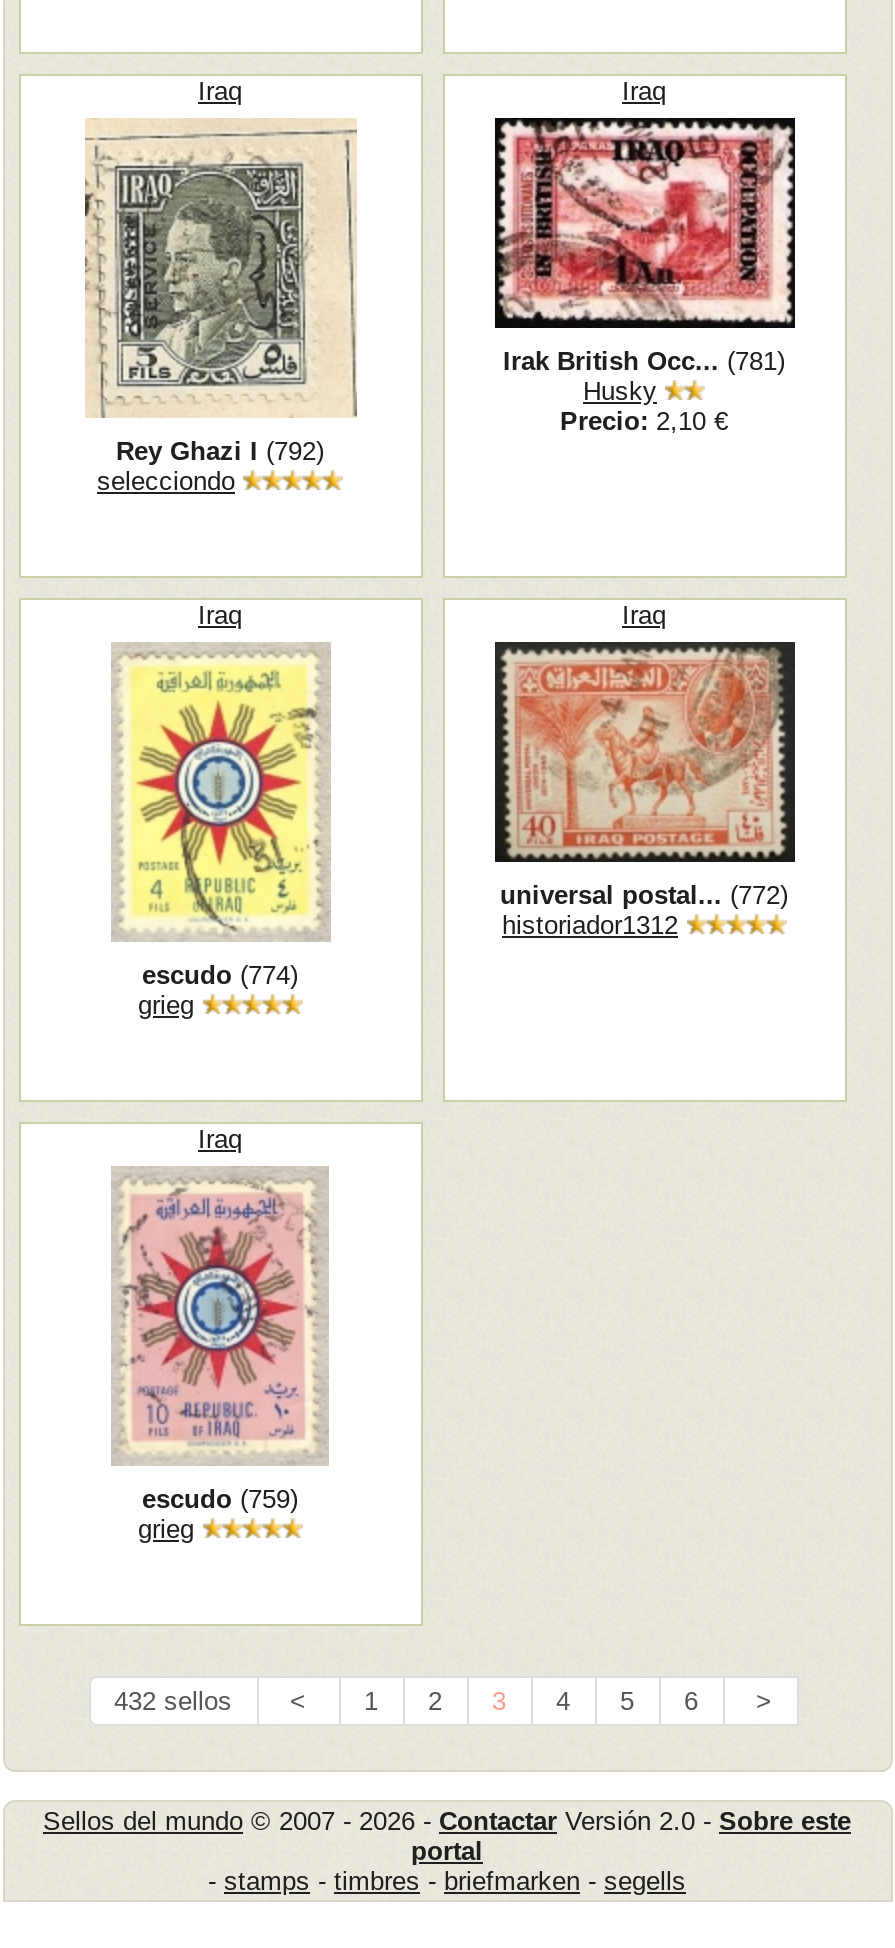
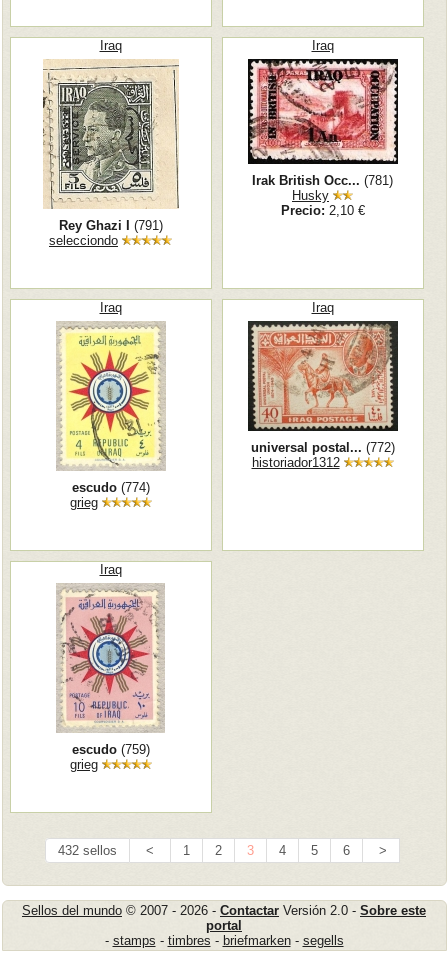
[116,436,324,466] Rey Ghazi I (792) -> [58,218,162,233] Rey Ghazi I (791)

